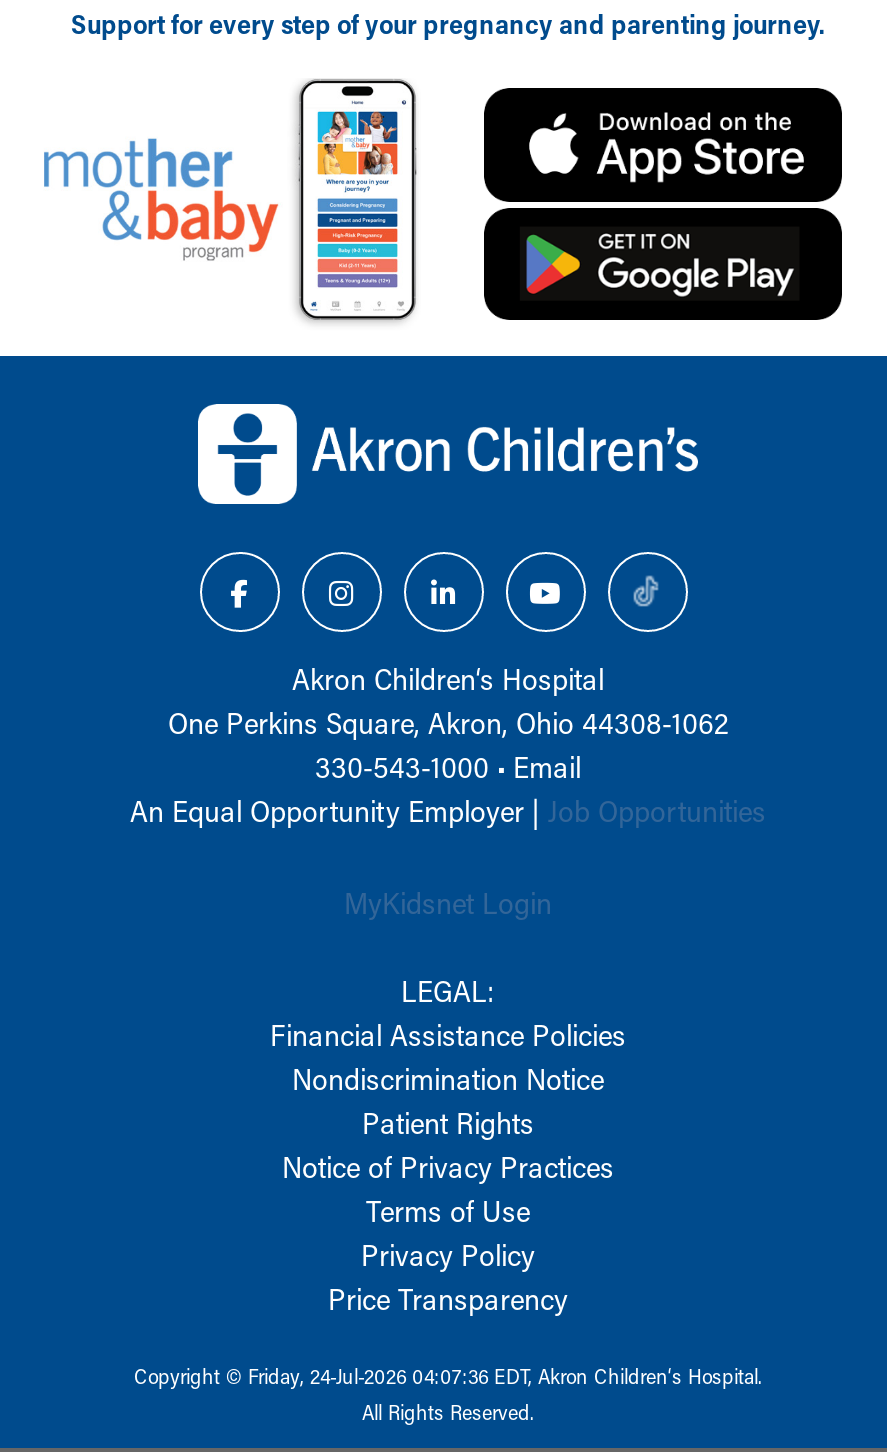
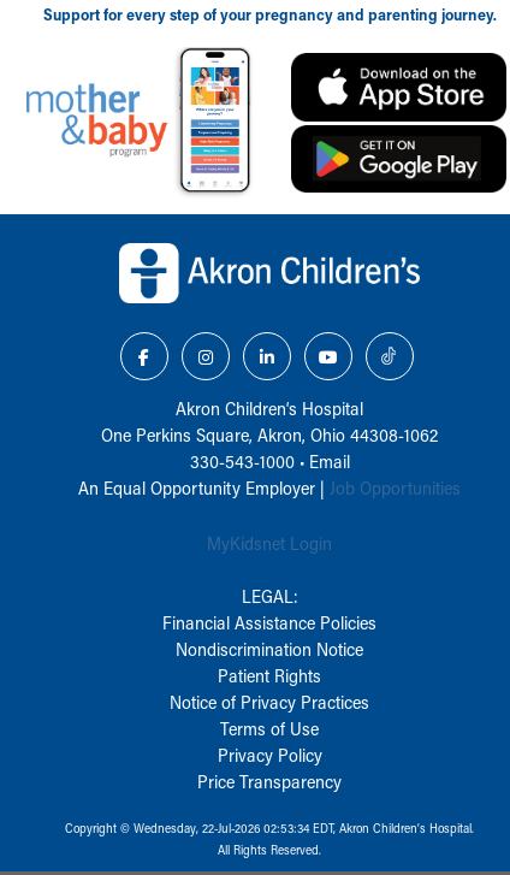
[134,1361,762,1389] Copyright © Friday, 24-Jul-2026 04:07:36 EDT, Akron Children‘s Hospital. -> [65,819,474,836] Copyright © Wednesday, 22-Jul-2026 02:53:34 EDT, Akron Children‘s Hospital.

